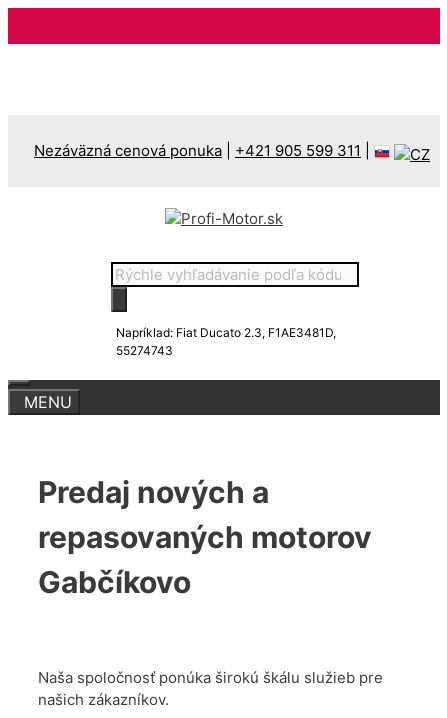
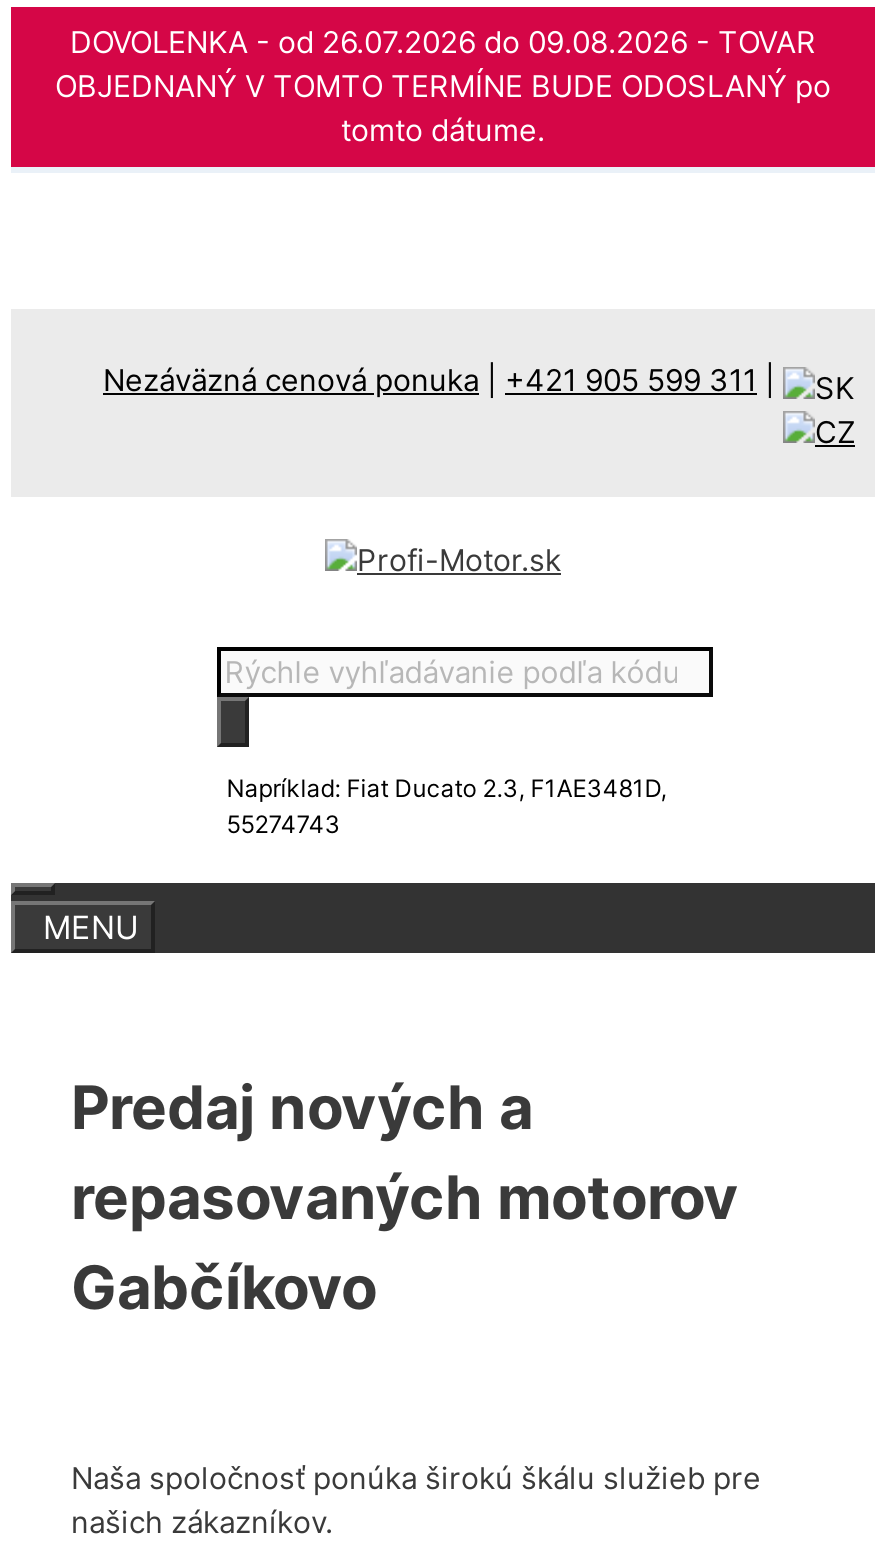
none -> [55,23,831,149] DOVOLENKA - od 26.07.2026 do 09.08.2026 - TOVAR | OBJEDNANÝ V TOMTO TERMÍNE BUDE ODOSLANÝ po | tomto dátume.

